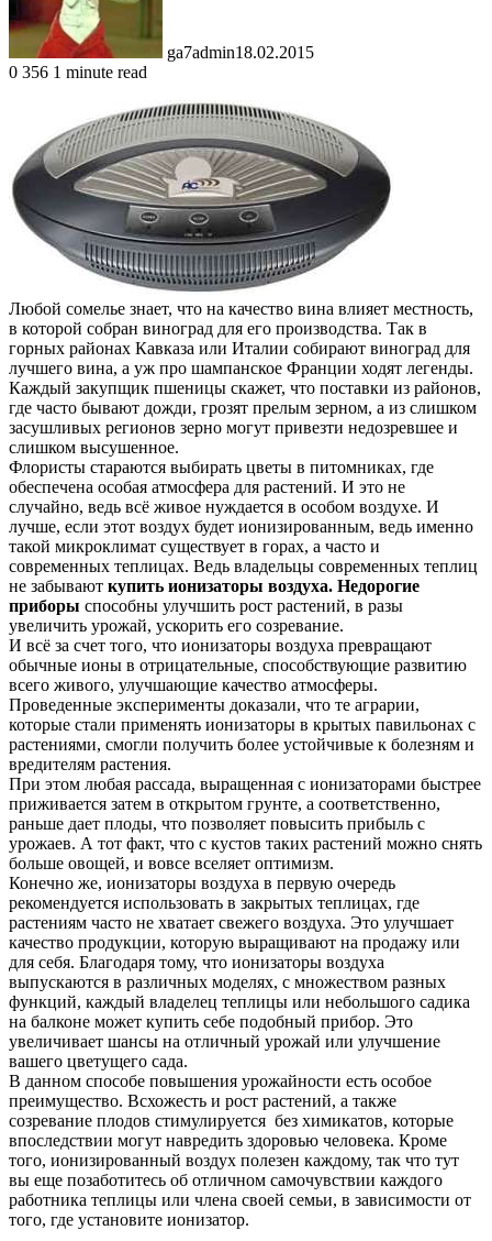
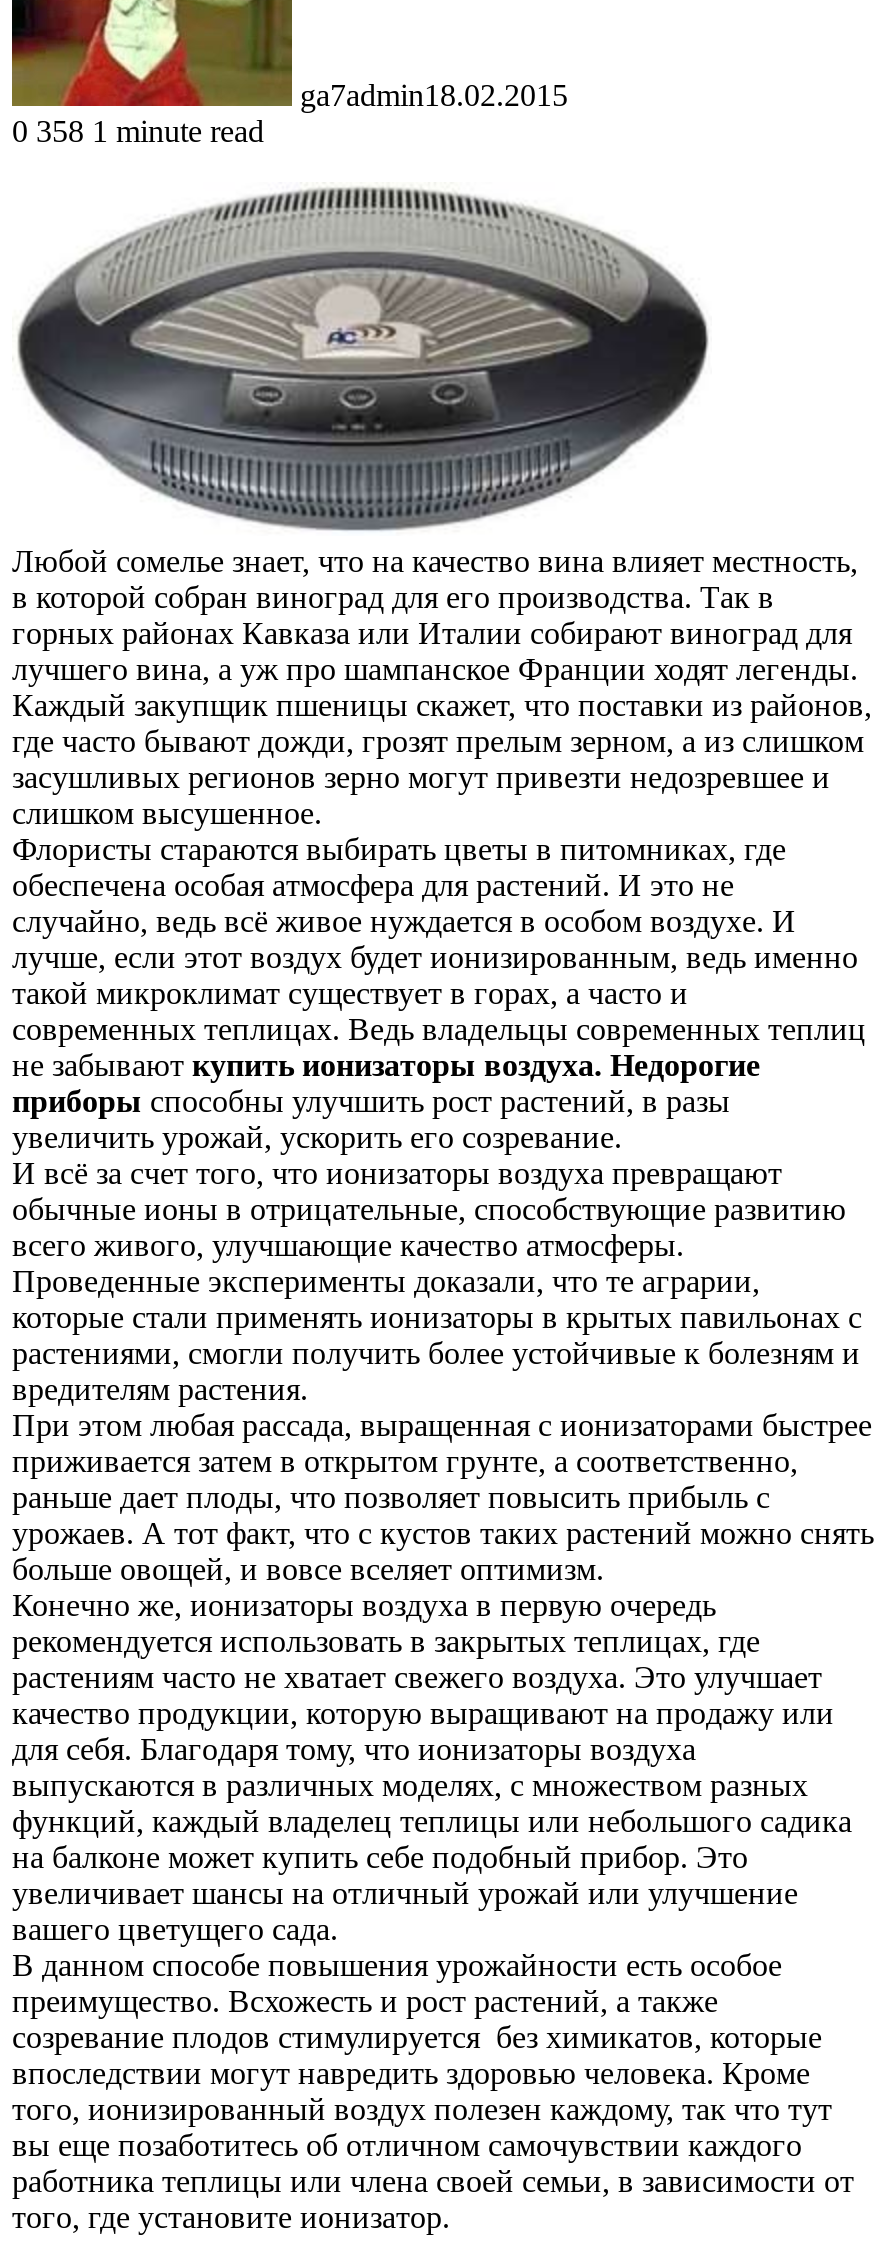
[9,62,147,81] 0 356 1 minute read -> [12,114,264,148] 0 358 1 minute read

